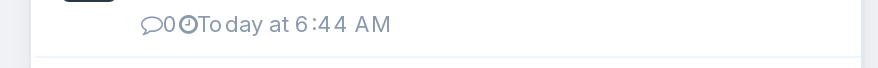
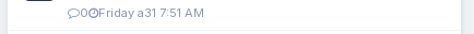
[163,10,391,38] 0 Today at 6:44 AM -> [80,5,204,20] 0 Friday a31 7:51 AM

